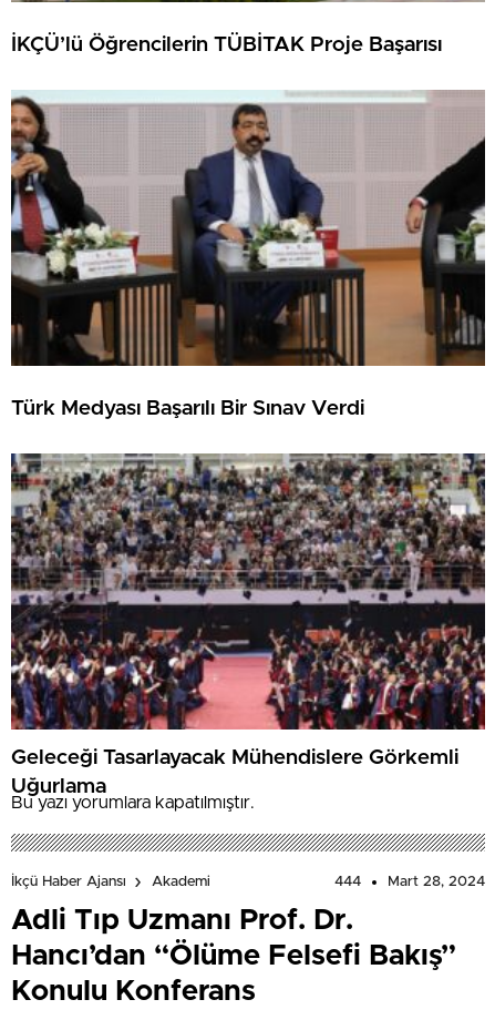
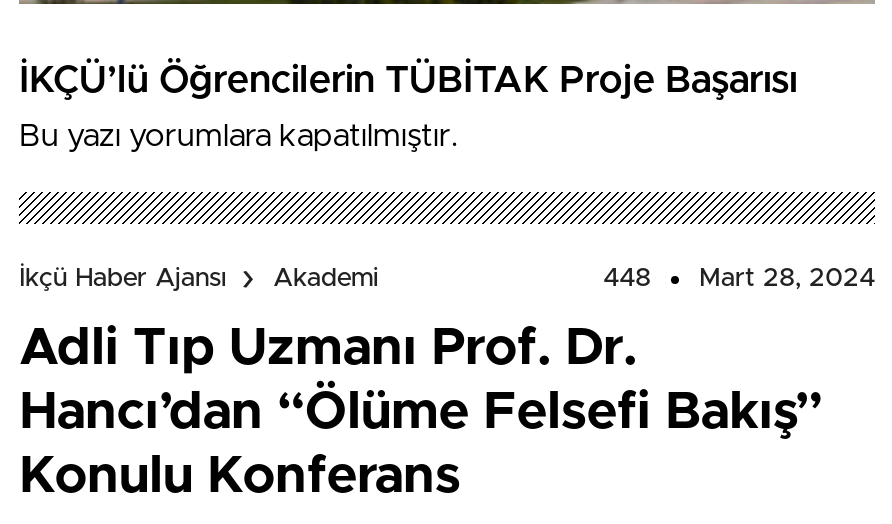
[11,90,485,419] [image] | Türk Medyası Başarılı Bir Sınav Verdi -> none
[10,452,485,797] [image] | Geleceği Tasarlayacak Mühendislere Görkemli | Uğurlama -> none
[334,875,485,889] 444 Mart 28, 2024 -> [603,266,875,292] 448 Mart 28, 2024

